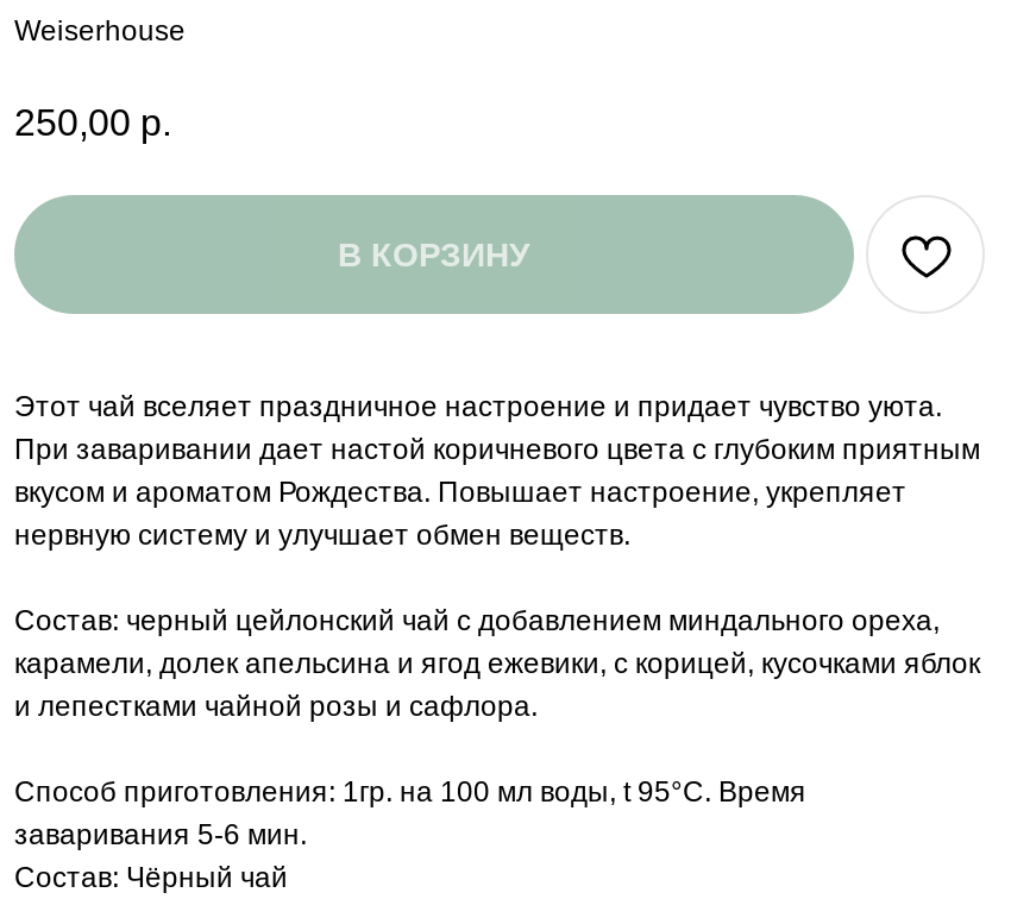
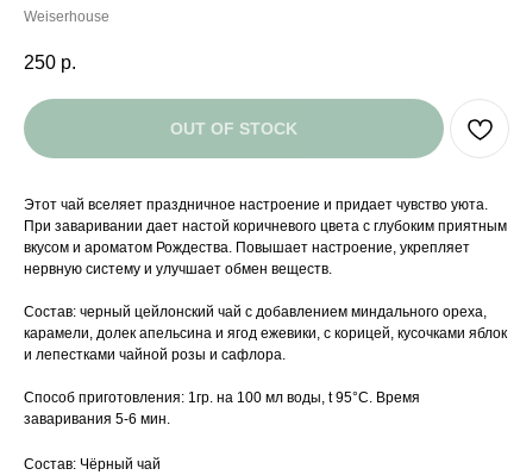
[14,103,171,143] 250,00 р. -> [24,53,76,73] 250 р.
[338,236,530,274] В КОРЗИНУ -> [170,119,297,138] OUT OF STOCK

